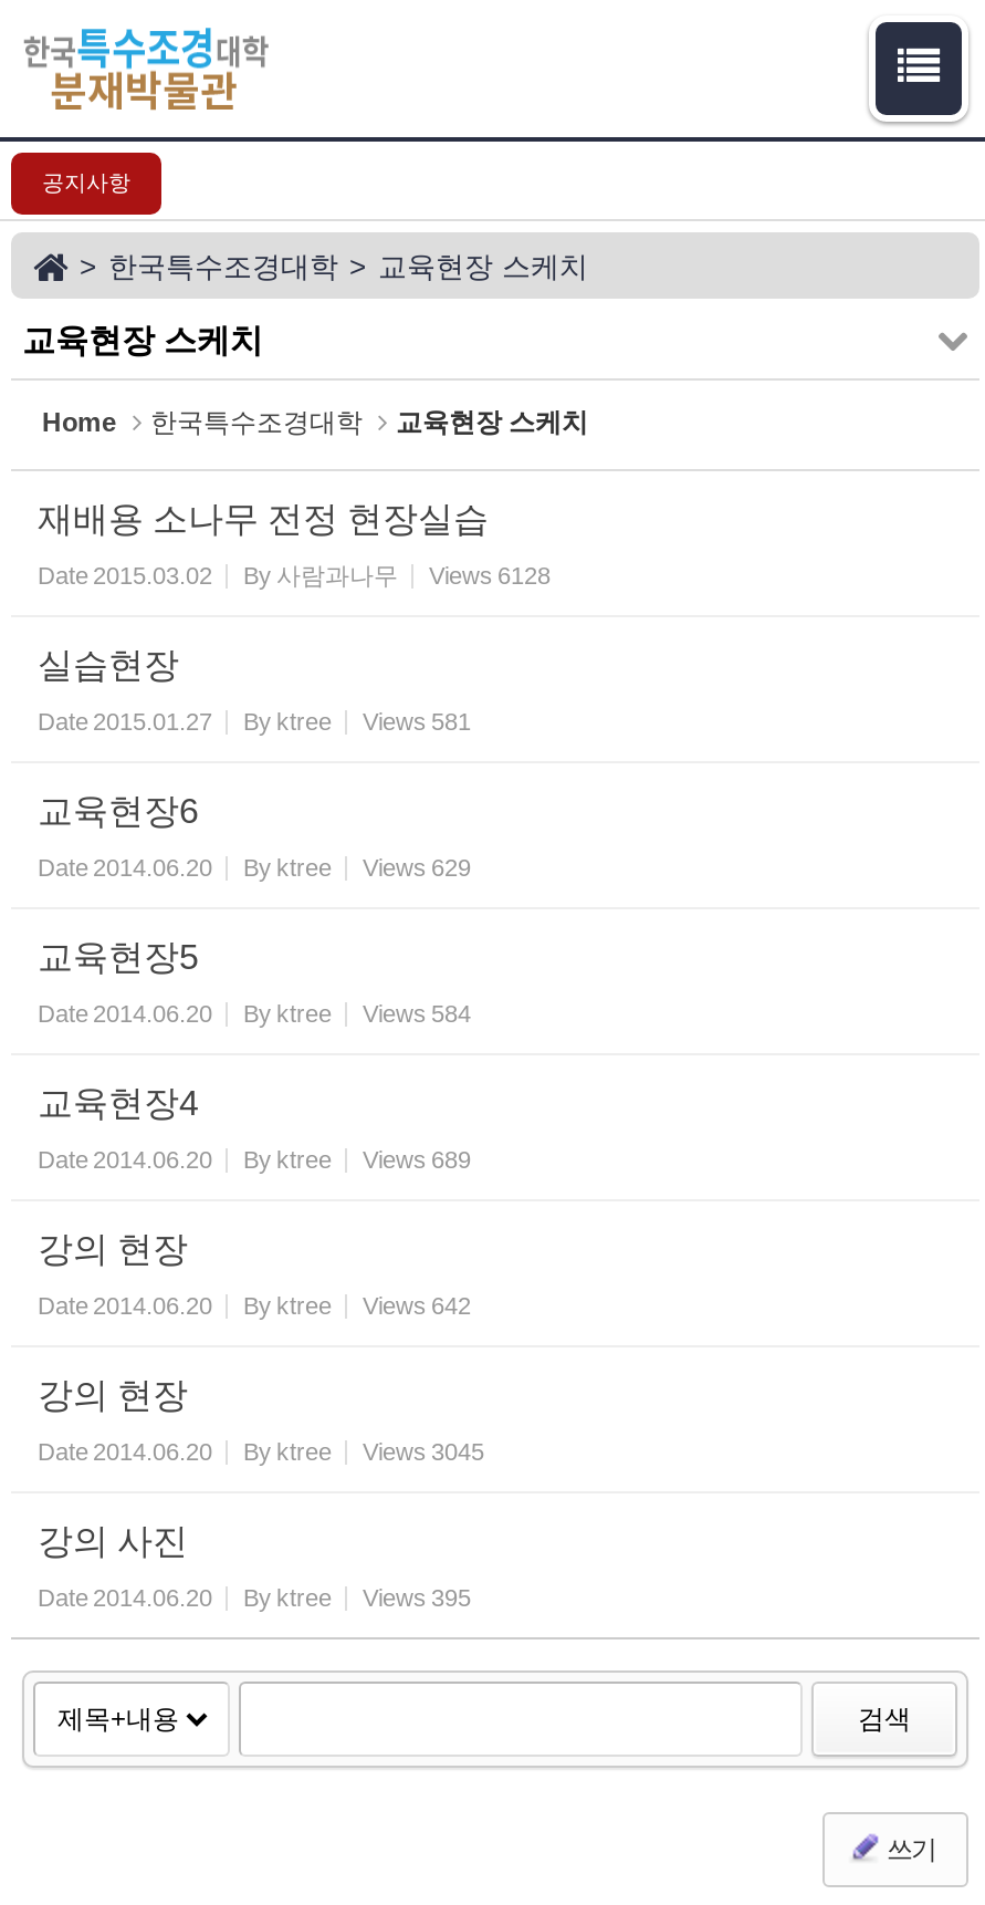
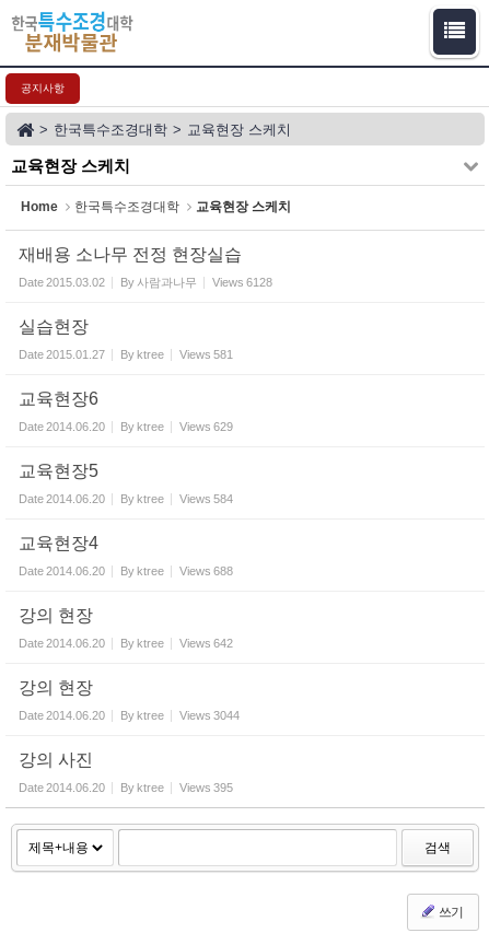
[38,1146,471,1173] Date 2014.06.20 By ktree Views 689 -> [19,564,233,578] Date 2014.06.20 By ktree Views 688
[38,1438,484,1465] Date 2014.06.20 By ktree Views 3045 -> [19,709,240,722] Date 2014.06.20 By ktree Views 3044

